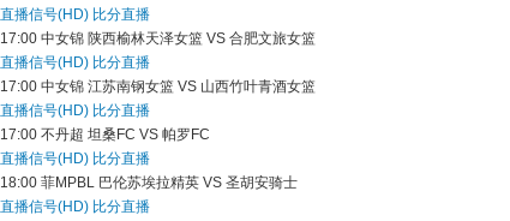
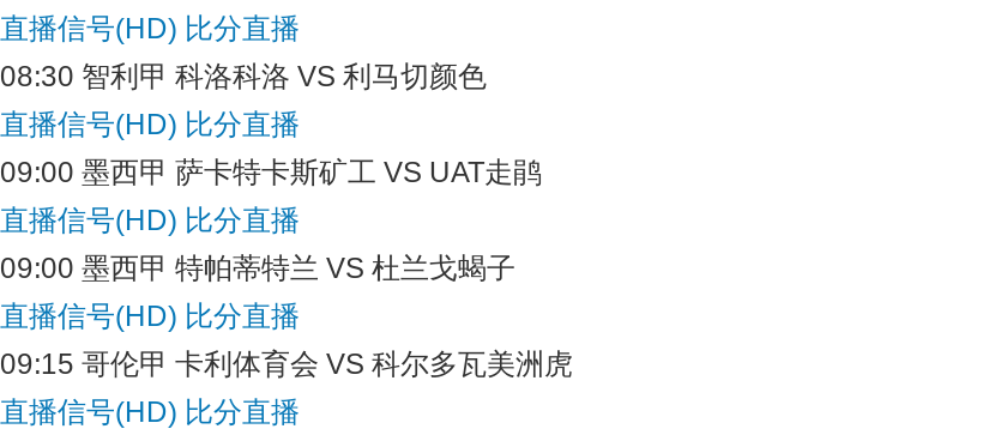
[0,30,316,47] 17:00 中女锦陕西榆林天泽女篮 VS 合肥文旅女篮 -> [0,60,487,93] 08:30 智利甲科洛科洛 VS 利马切颜色
[0,78,316,95] 17:00 中女锦江苏南钢女篮 VS 山西竹叶青酒女篮 -> [0,156,542,189] 09:00 墨西甲萨卡特卡斯矿工 VS UAT走鹃
[0,126,210,143] 17:00 不丹超坦桑FC VS 帕罗FC -> [0,252,515,285] 09:00 墨西甲特帕蒂特兰 VS 杜兰戈蝎子
[0,174,298,191] 18:00 菲MPBL巴伦苏埃拉精英 VS 圣胡安骑士 -> [0,348,573,381] 09:15 哥伦甲卡利体育会 VS 科尔多瓦美洲虎

